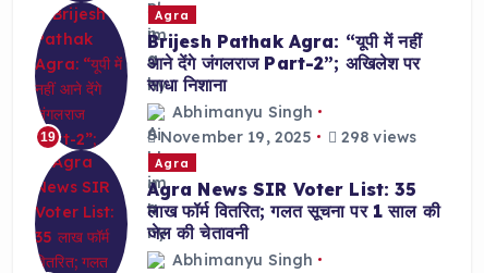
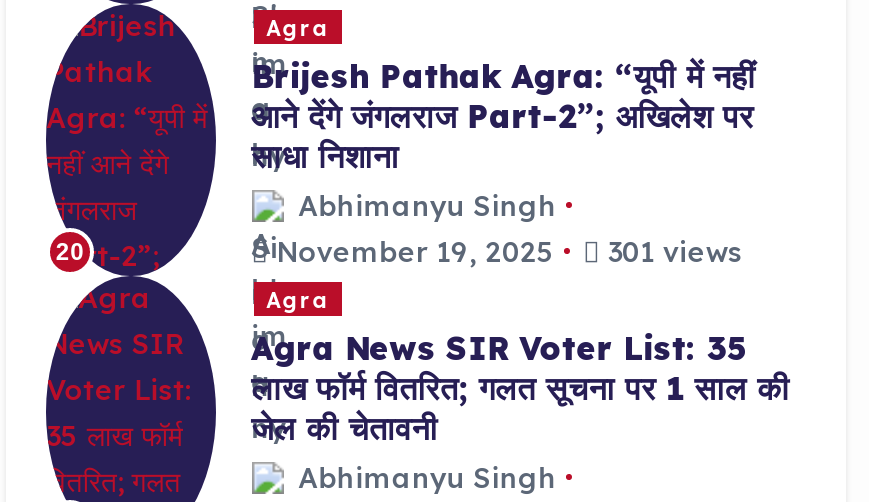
[40,129,56,144] 19 -> [56,237,84,265] 20
[156,127,417,146] November 19, 2025 298 views -> [268,233,742,269] November 19, 2025 301 views

